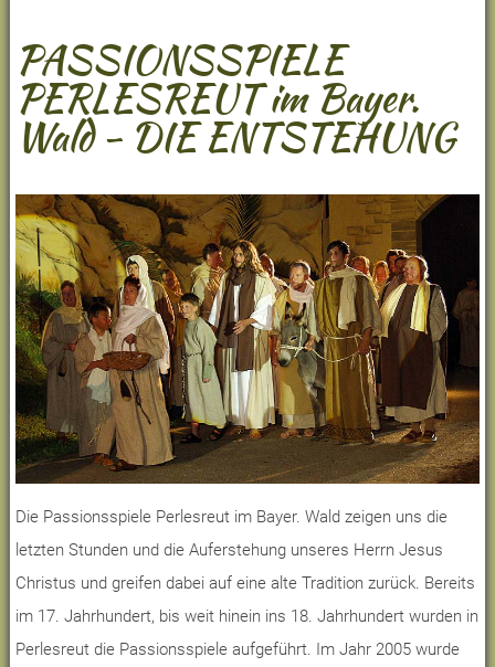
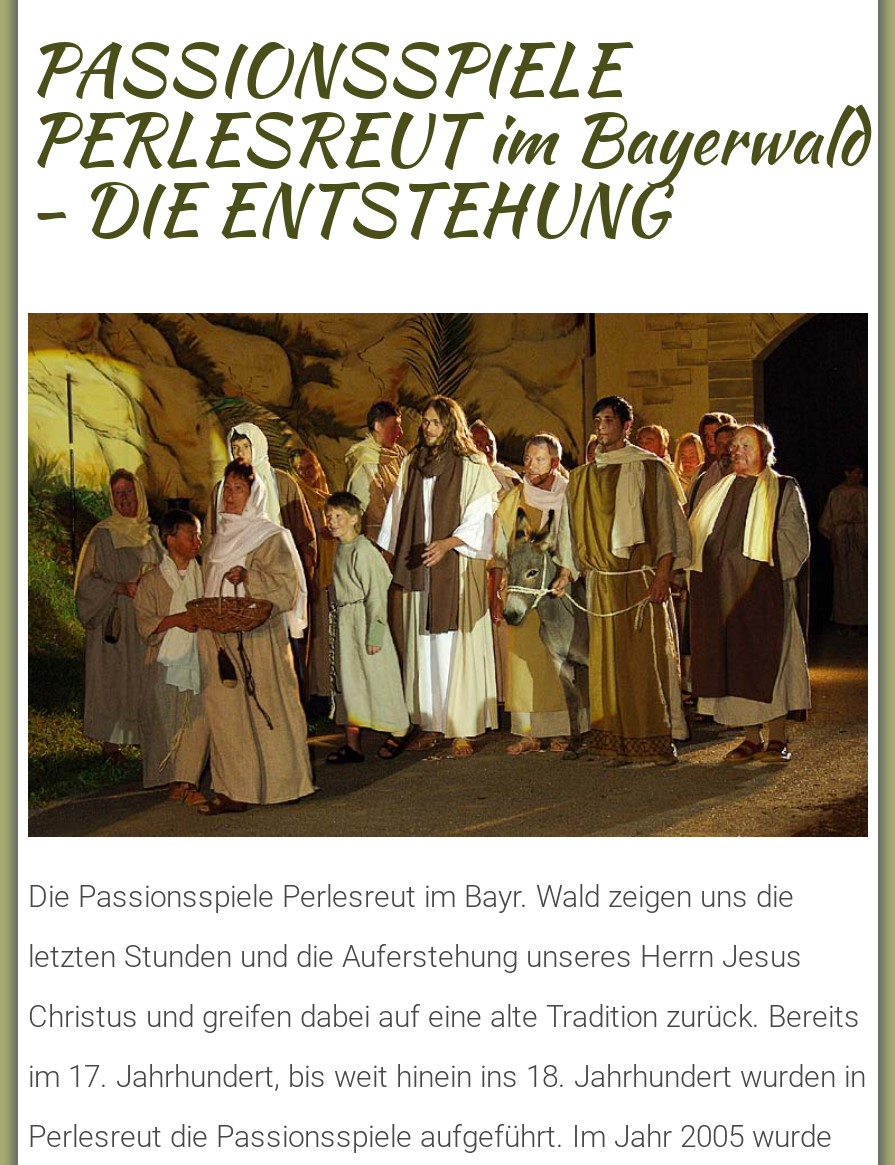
[15,69,455,164] PERLESREUT im Bayer. | Wald - DIE ENTSTEHUNG -> [28,86,866,258] PERLESREUT im Bayerwald | - DIE ENTSTEHUNG
[15,507,447,527] Die Passionsspiele Perlesreut im Bayer. Wald zeigen uns die -> [28,880,794,916] Die Passionsspiele Perlesreut im Bayr. Wald zeigen uns die

